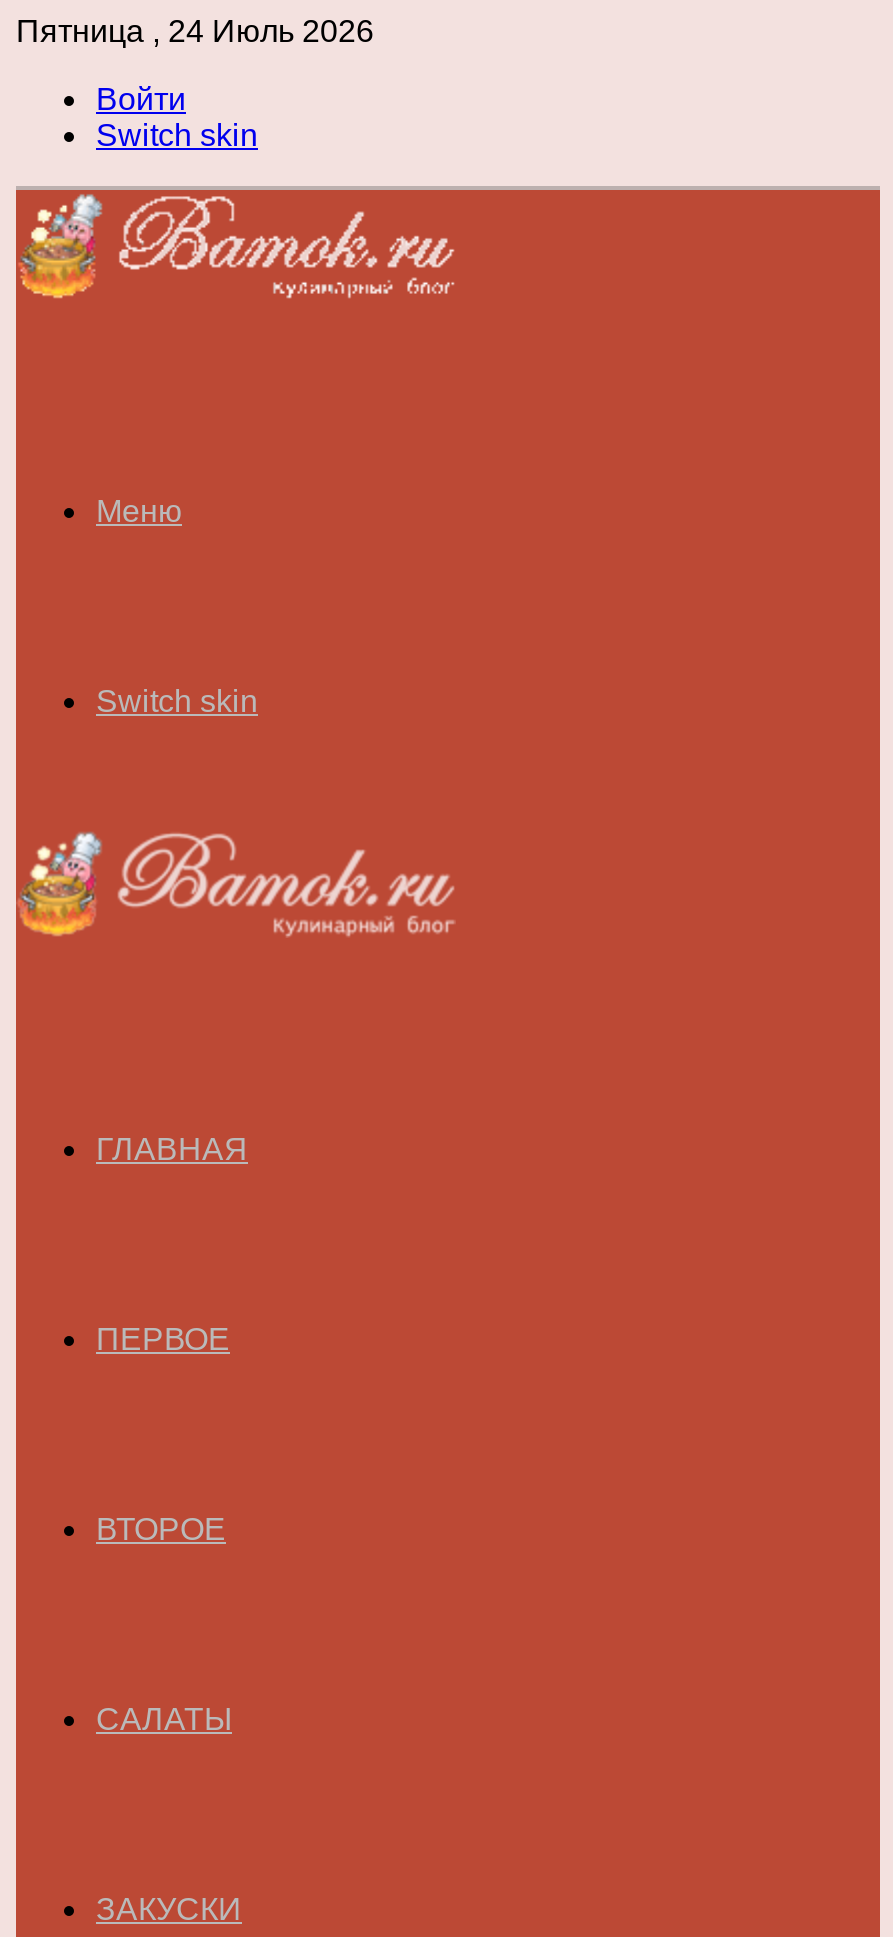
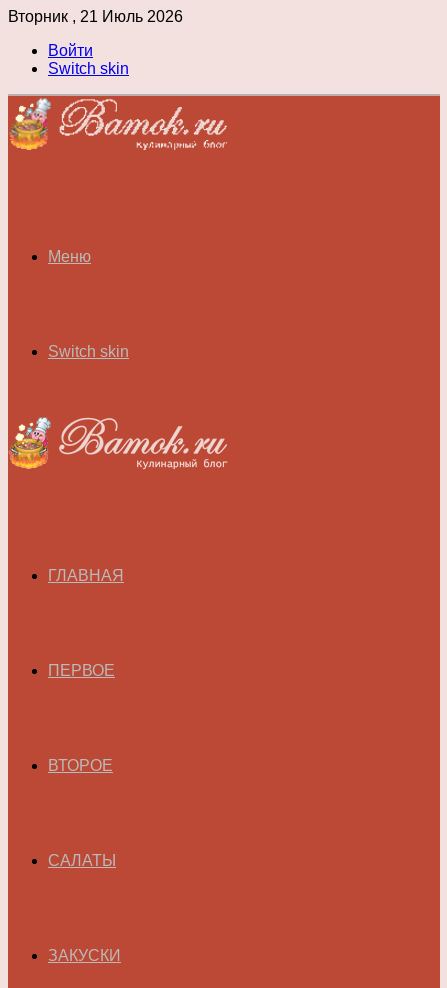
[16,14,374,48] Пятница , 24 Июль 2026 -> [8,8,183,25] Вторник , 21 Июль 2026

